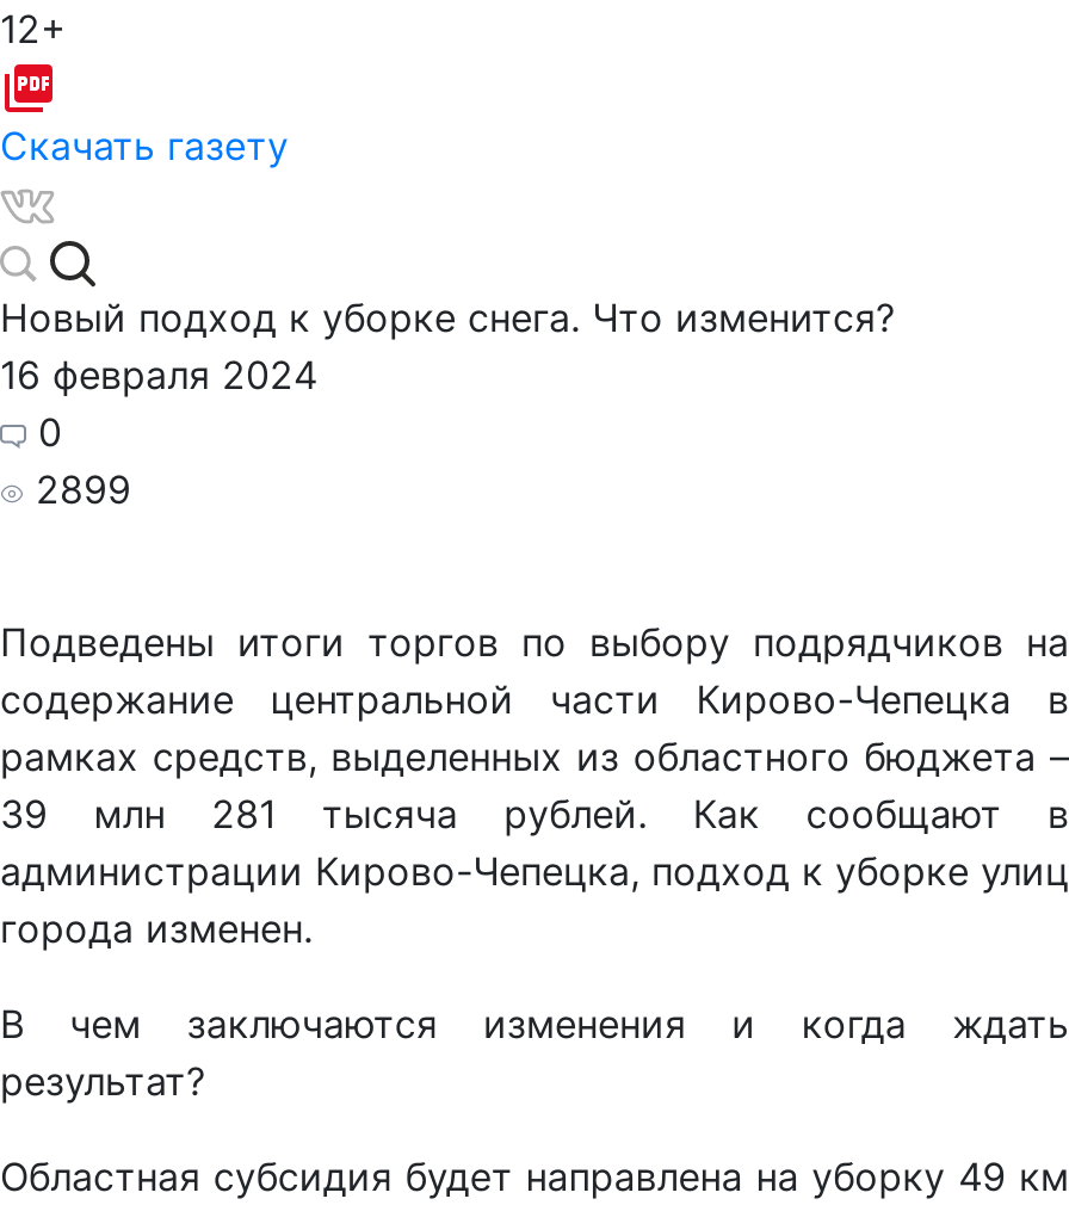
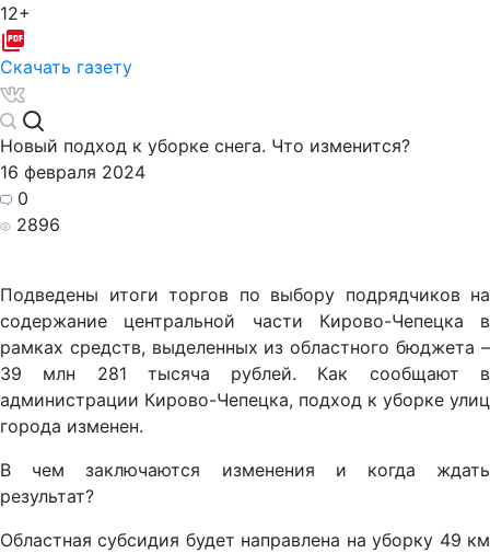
[36,466,131,514] 2899 -> [16,214,60,236] 2896

